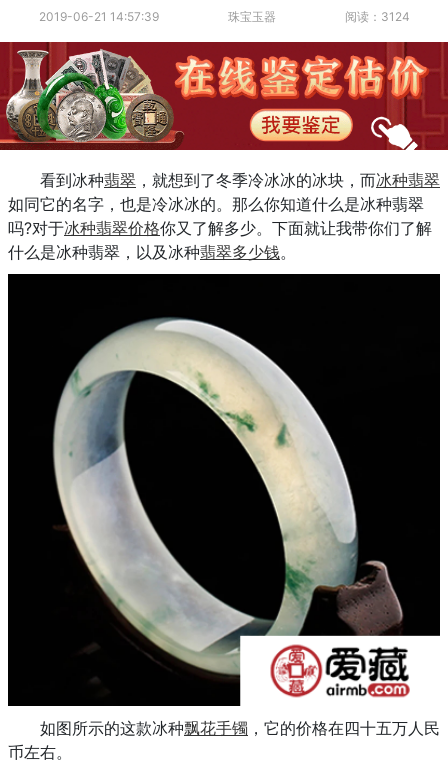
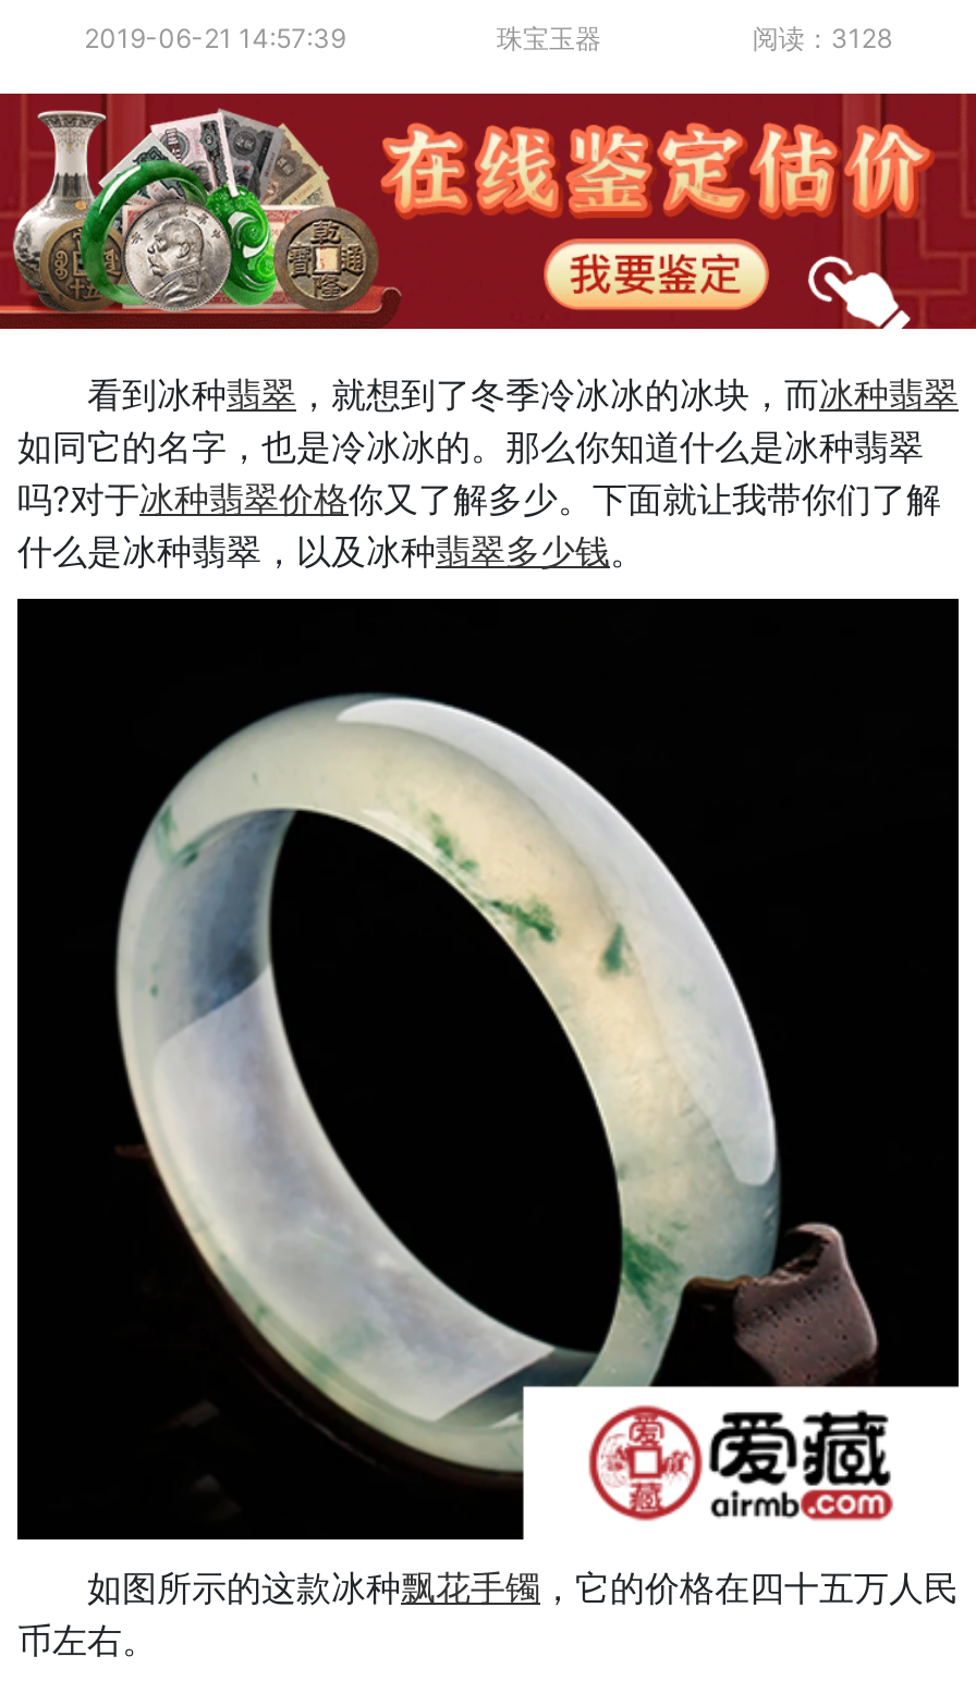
[344,9,409,24] 阅读：3124 -> [752,22,892,55] 阅读：3128

